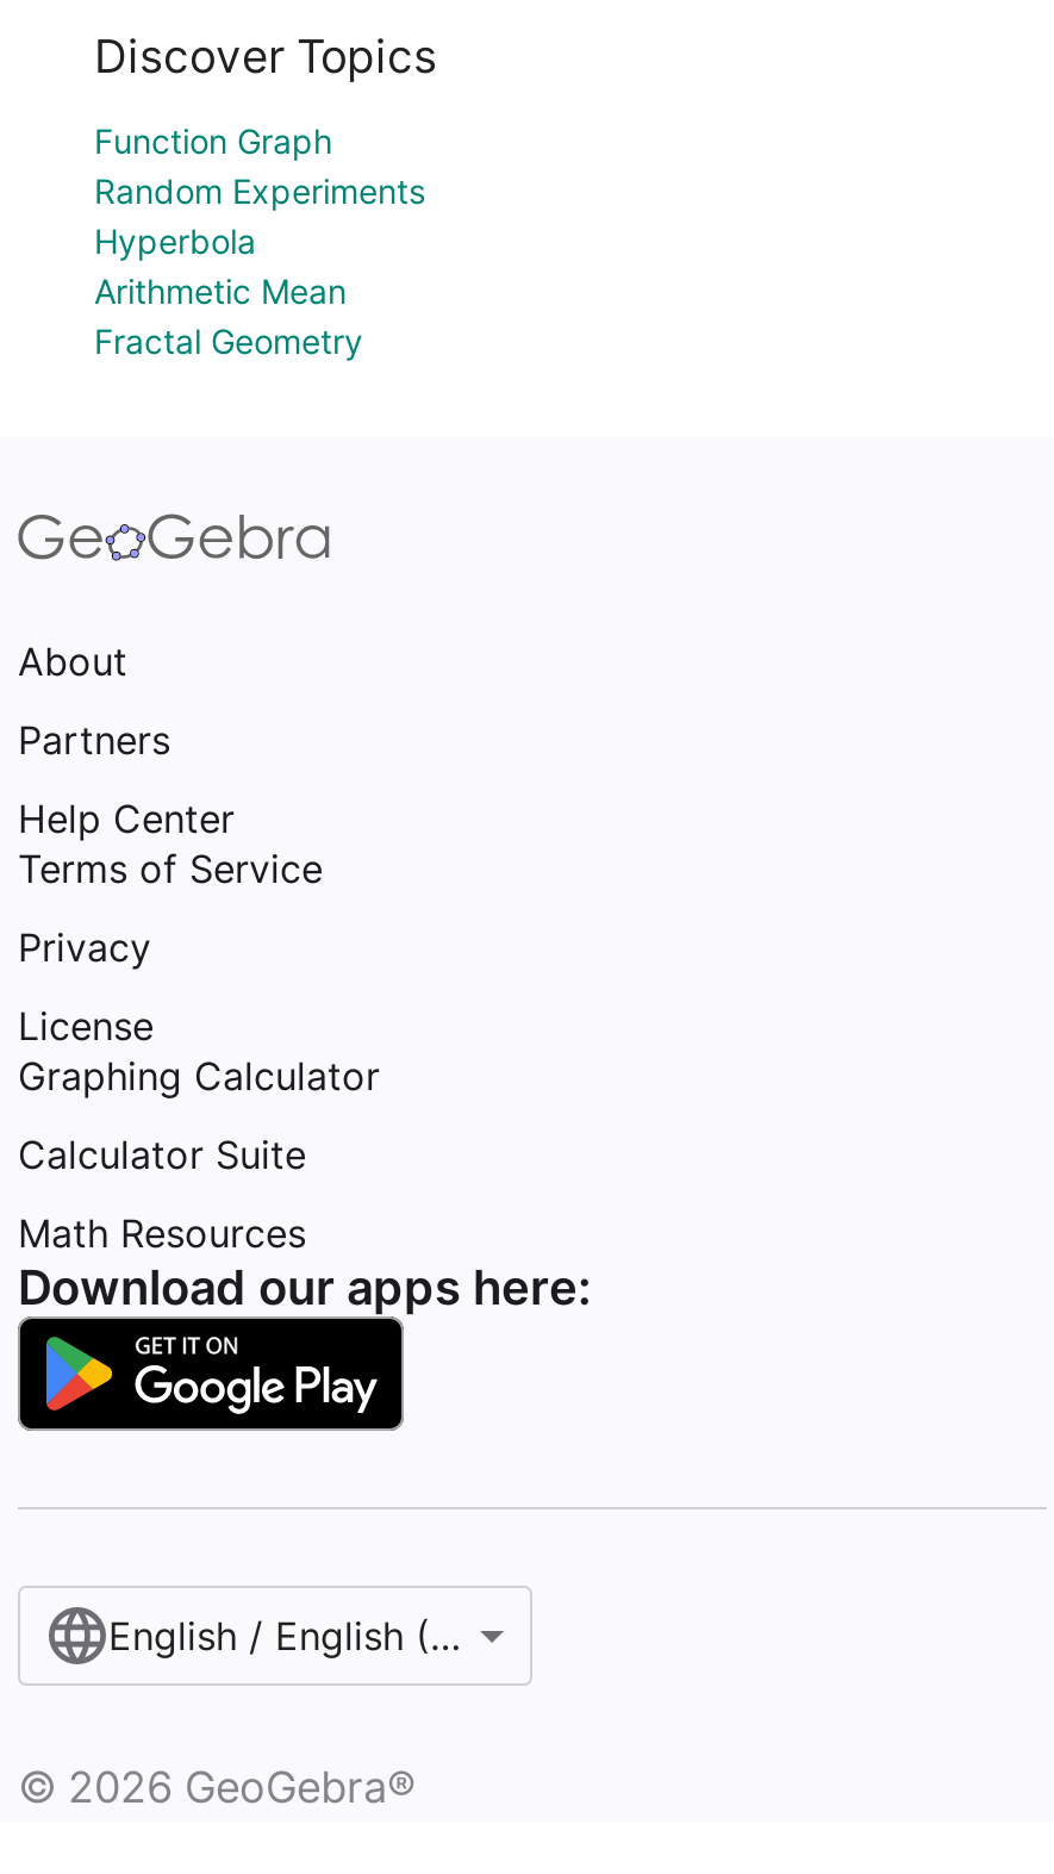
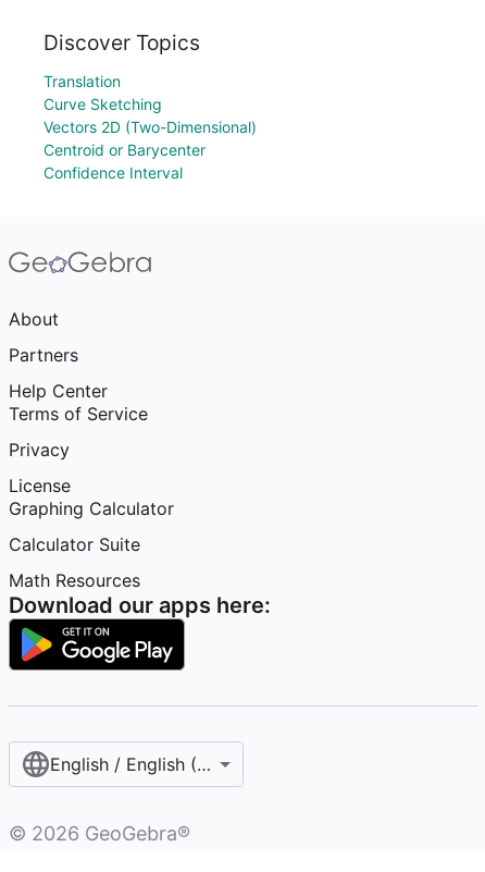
[94,120,425,361] Function Graph | Random Experiments | Hyperbola | Arithmetic Mean | Fractal Geometry -> [43,72,257,182] Translation | Curve Sketching | Vectors 2D (Two-Dimensional) | Centroid or Barycenter | Confidence Interval

